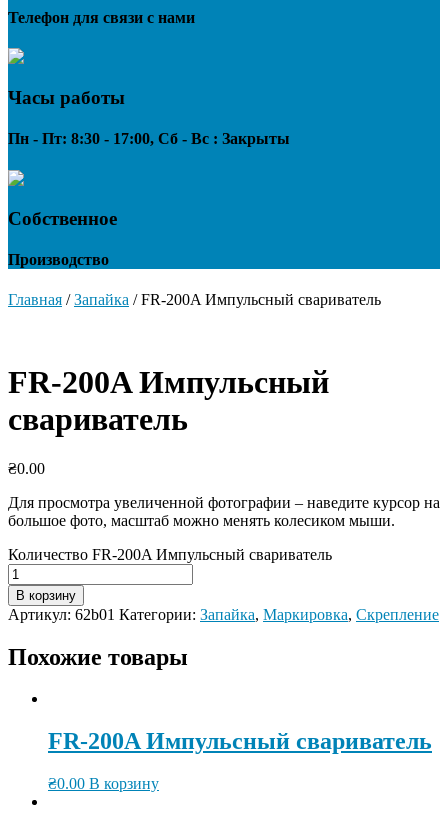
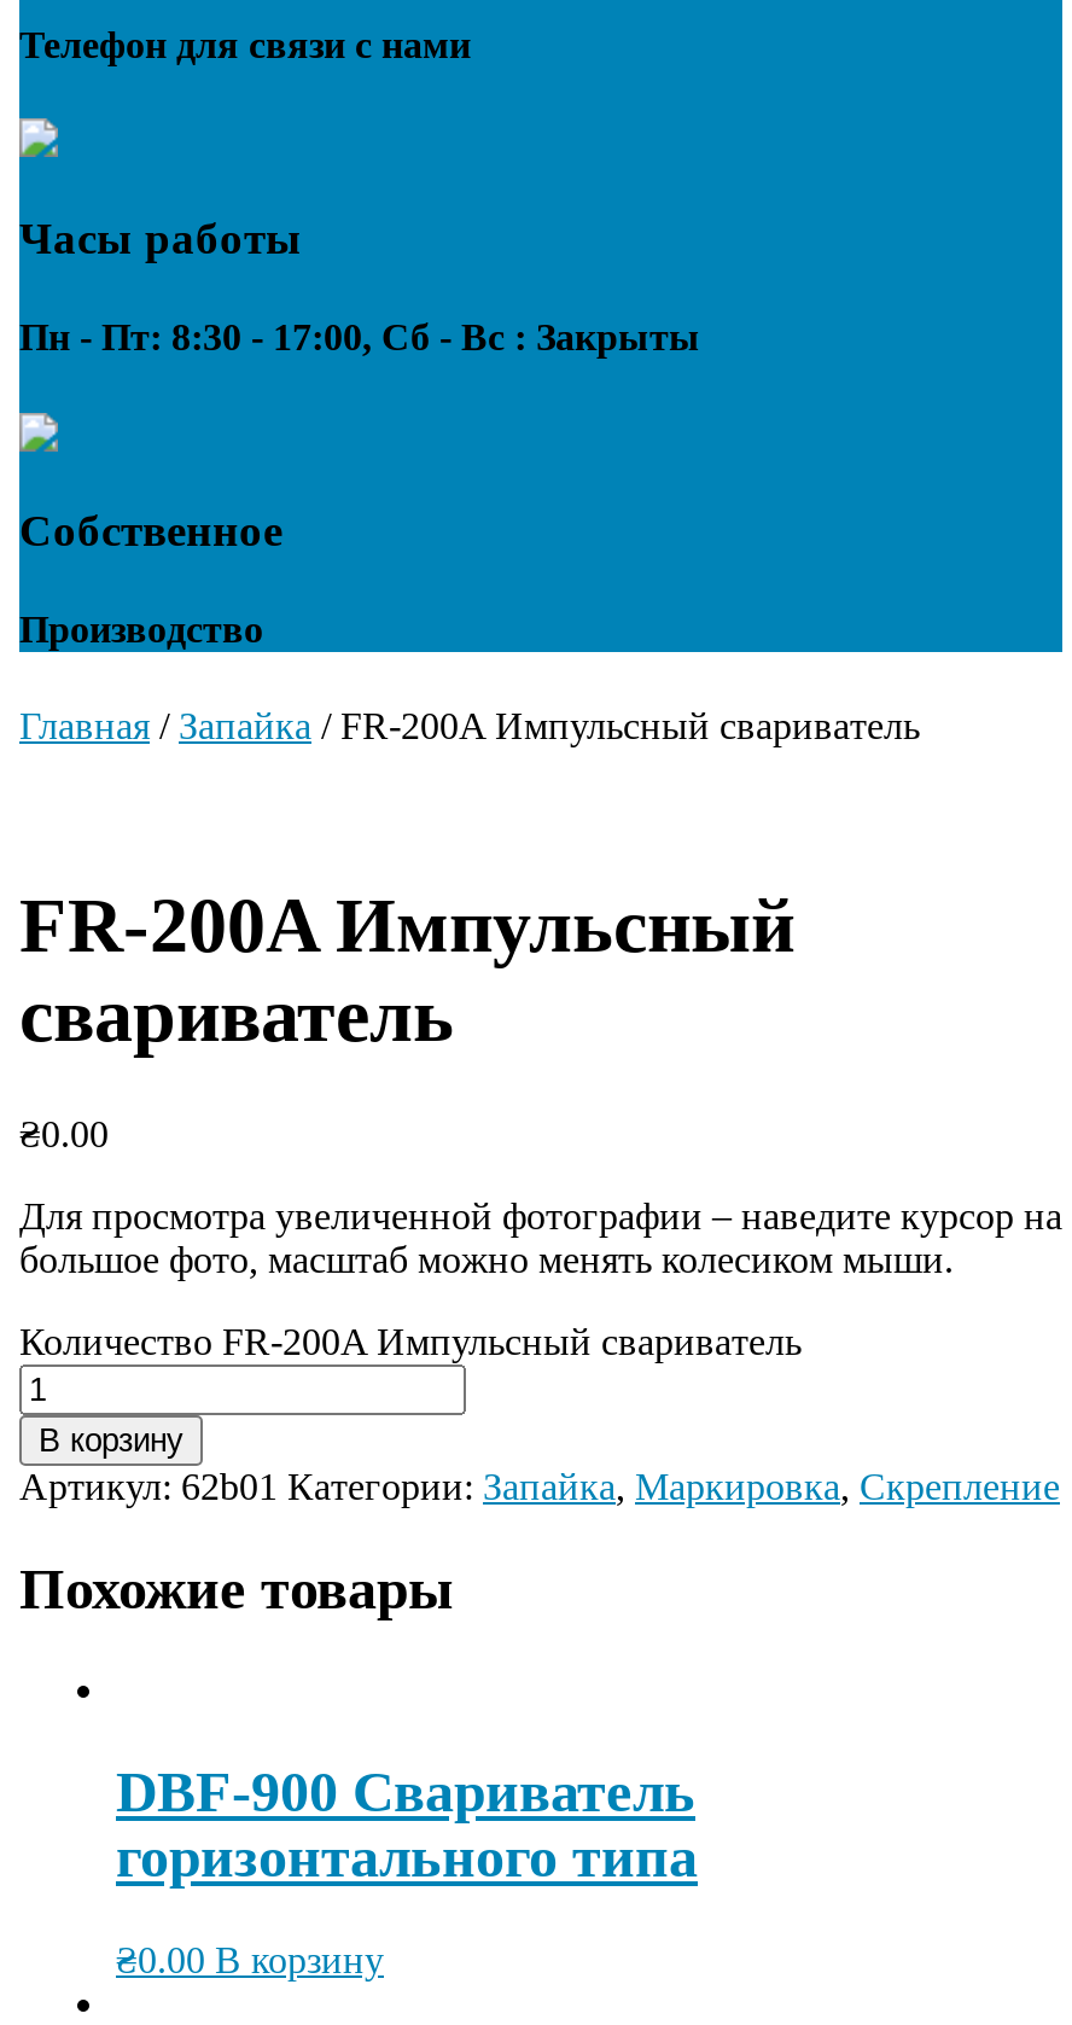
[48,728,432,754] FR-200A Импульсный свариватель -> [116,1761,698,1889] DBF-900 Свариватель | горизонтального типа

